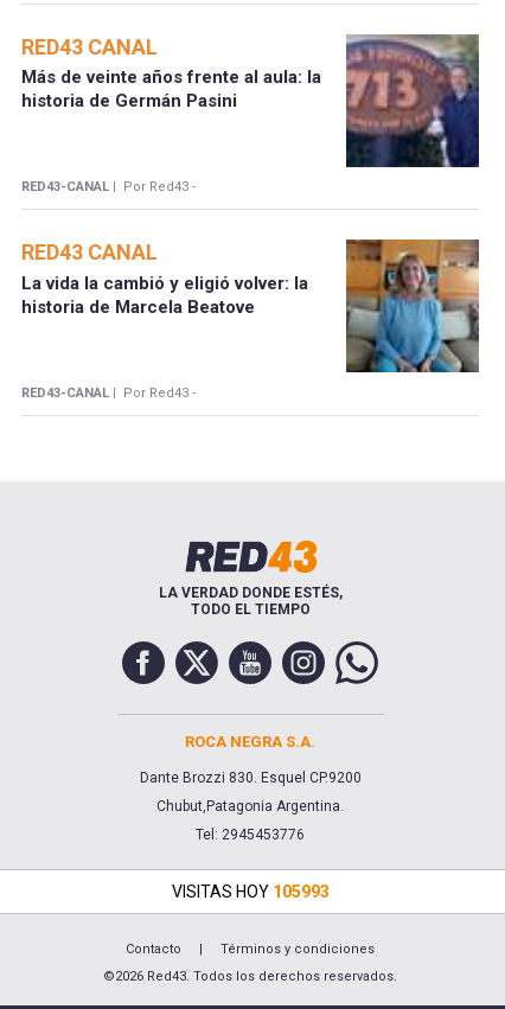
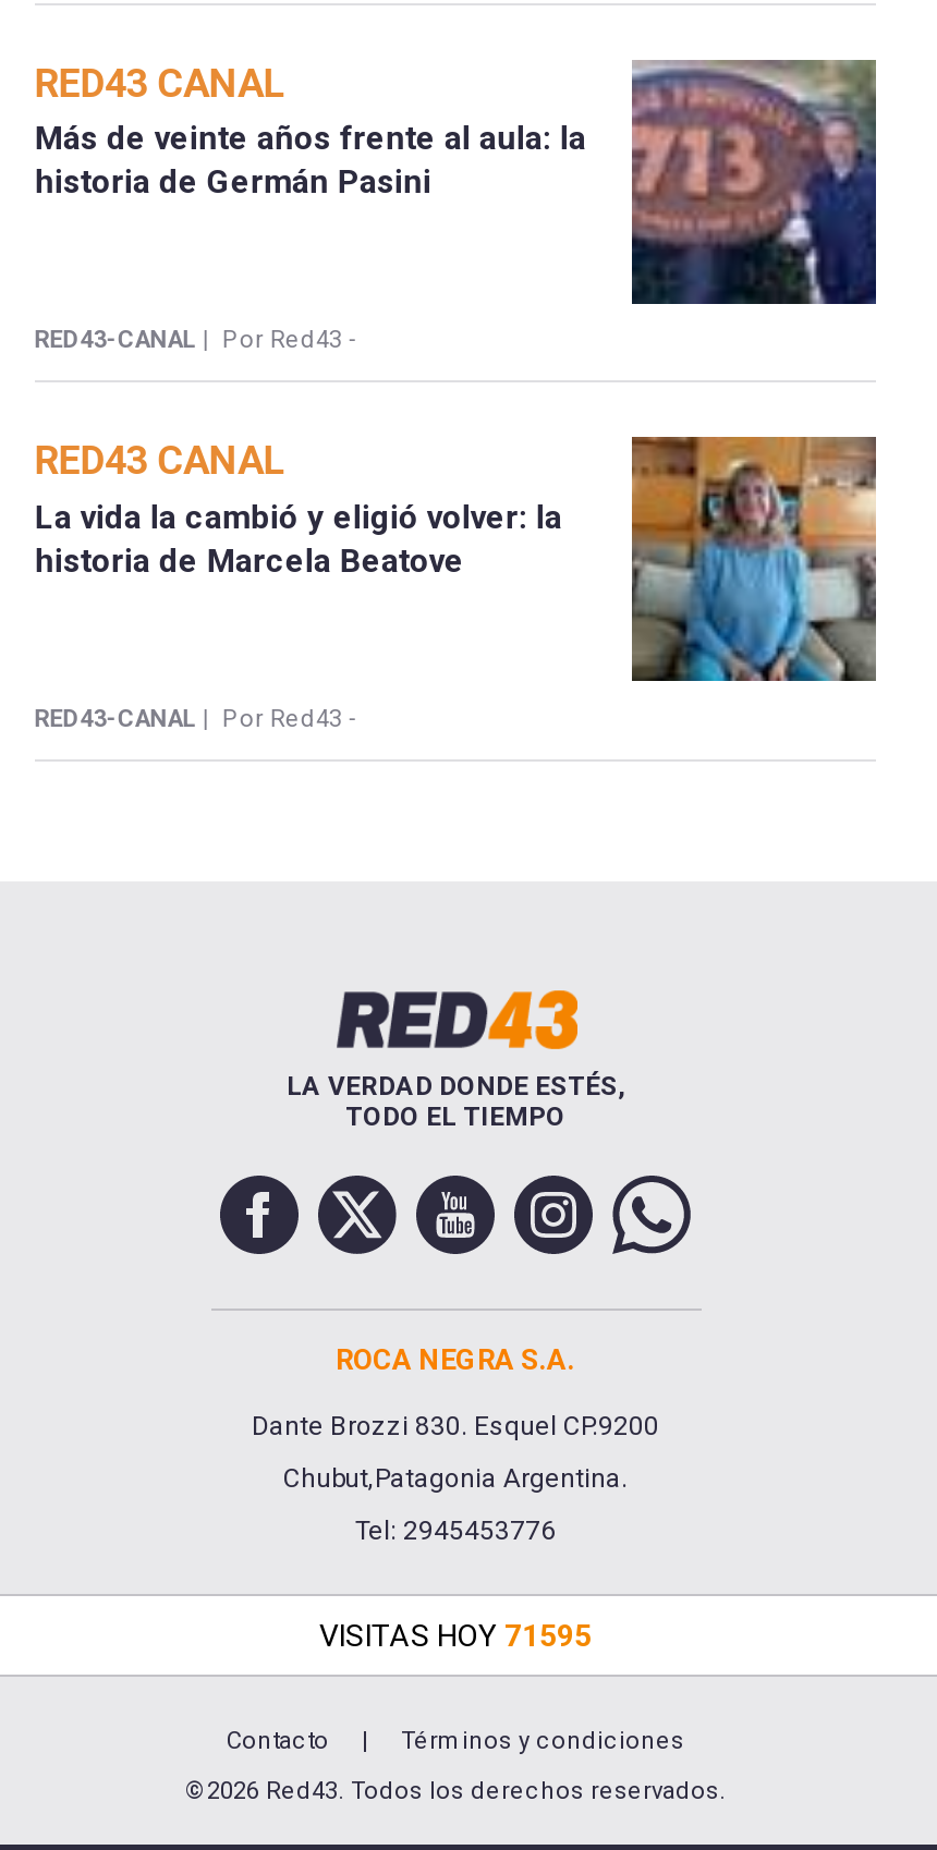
[171,882,329,901] VISITAS HOY 105993 -> [319,1617,592,1652] VISITAS HOY 71595

